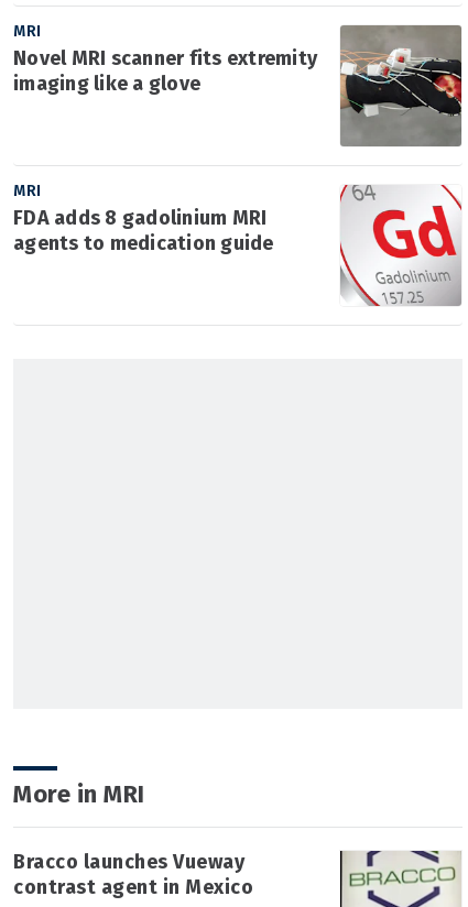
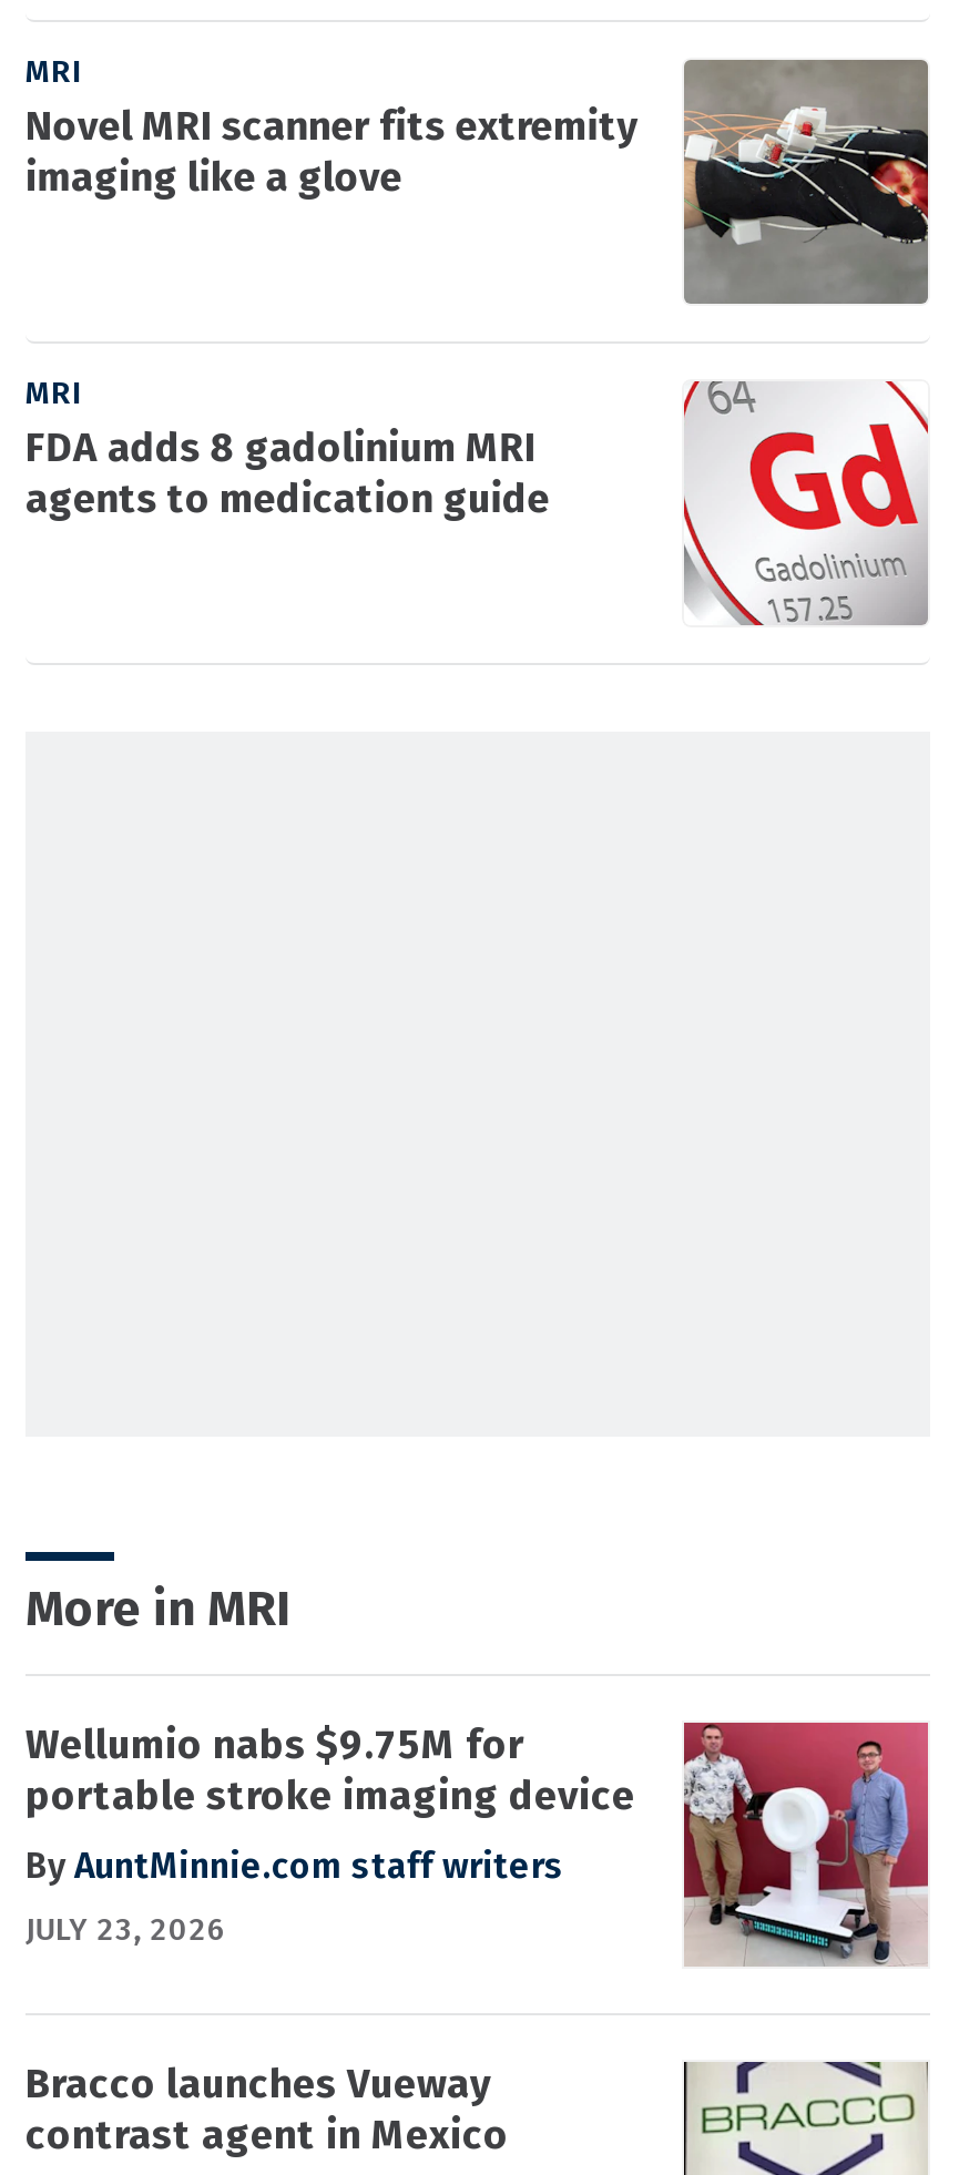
none -> [25,1720,930,1969] [image] | Wellumio nabs $9.75M for | portable stroke imaging device | By AuntMinnie.com staff writers | JULY 23, 2026

